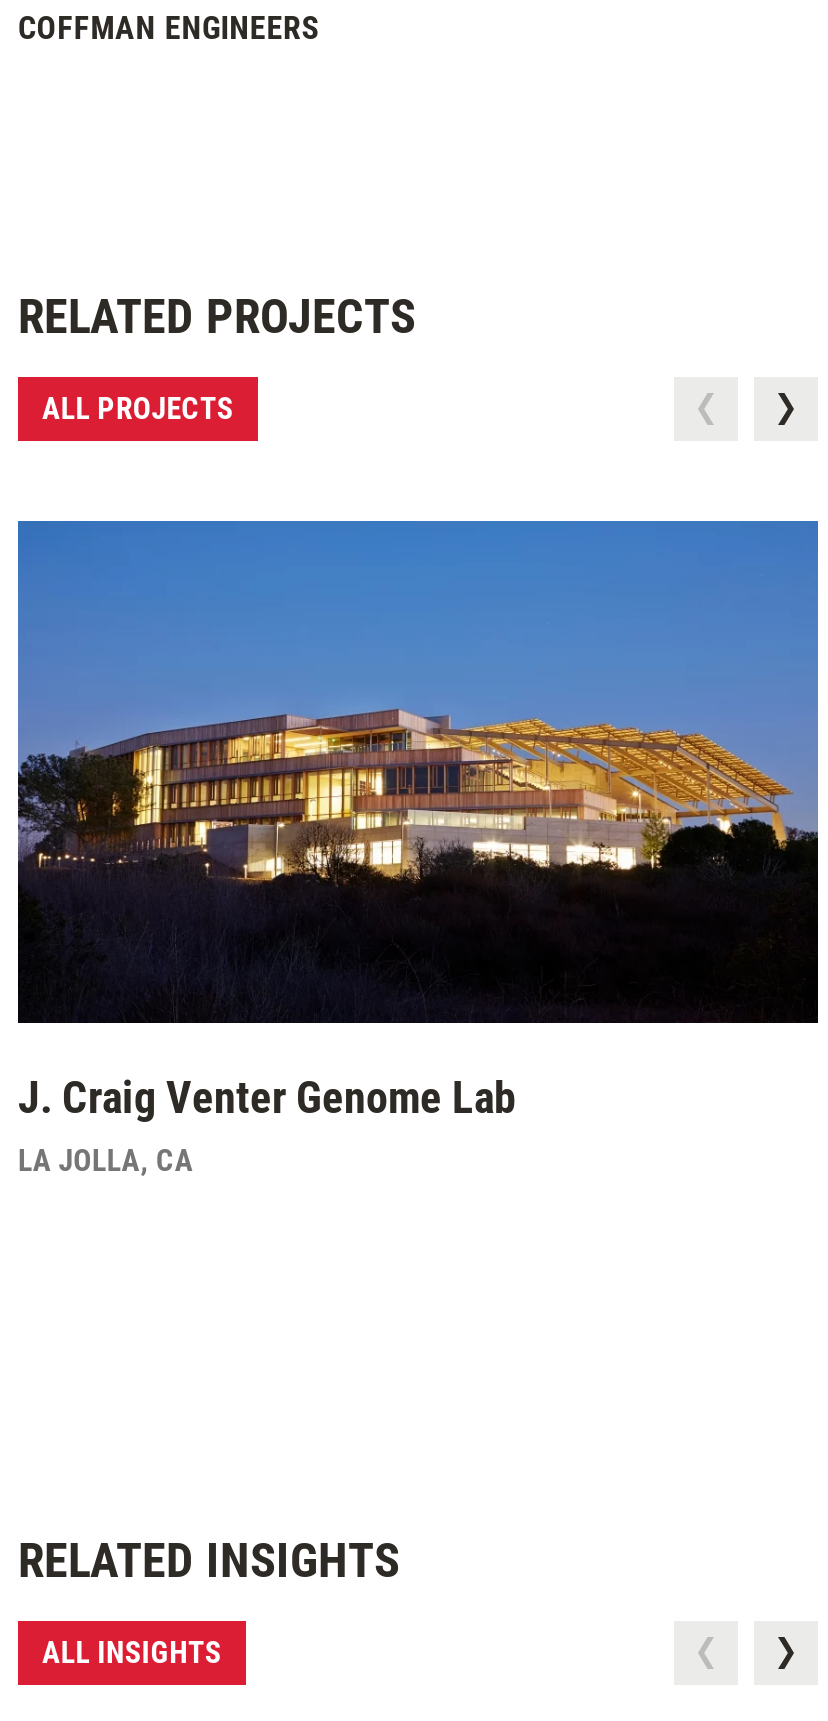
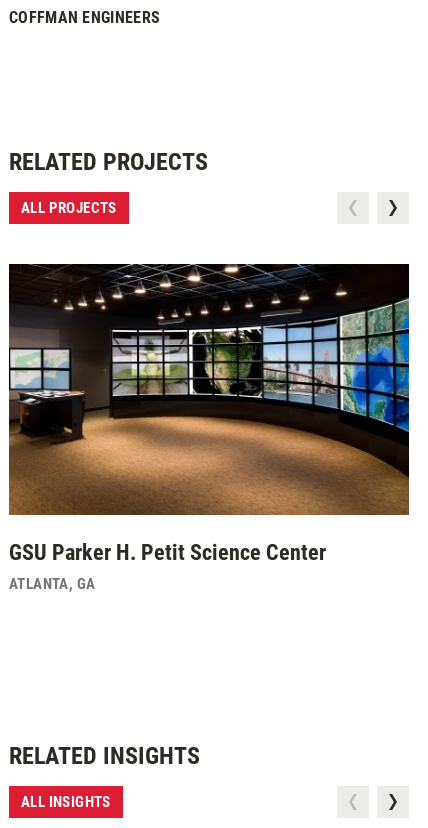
[16,519,820,1178] [image] | J. Craig Venter Genome Lab | LA JOLLA, CA -> [8,263,410,593] [image] | GSU Parker H. Petit Science Center | ATLANTA, GA

